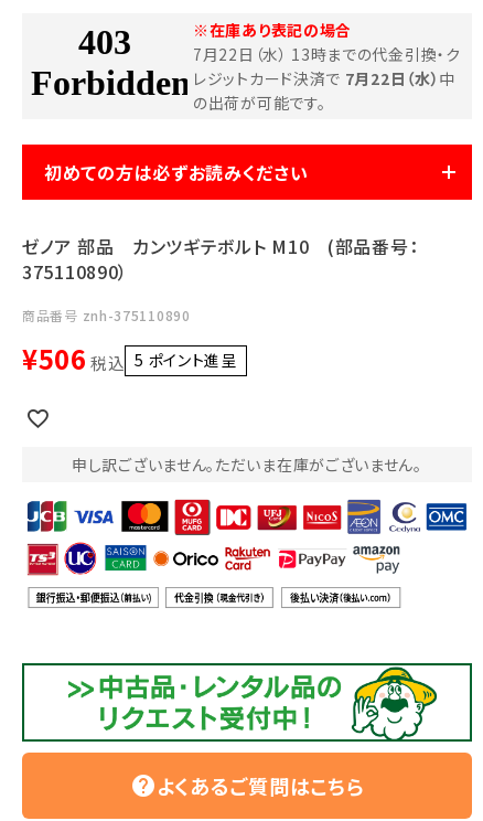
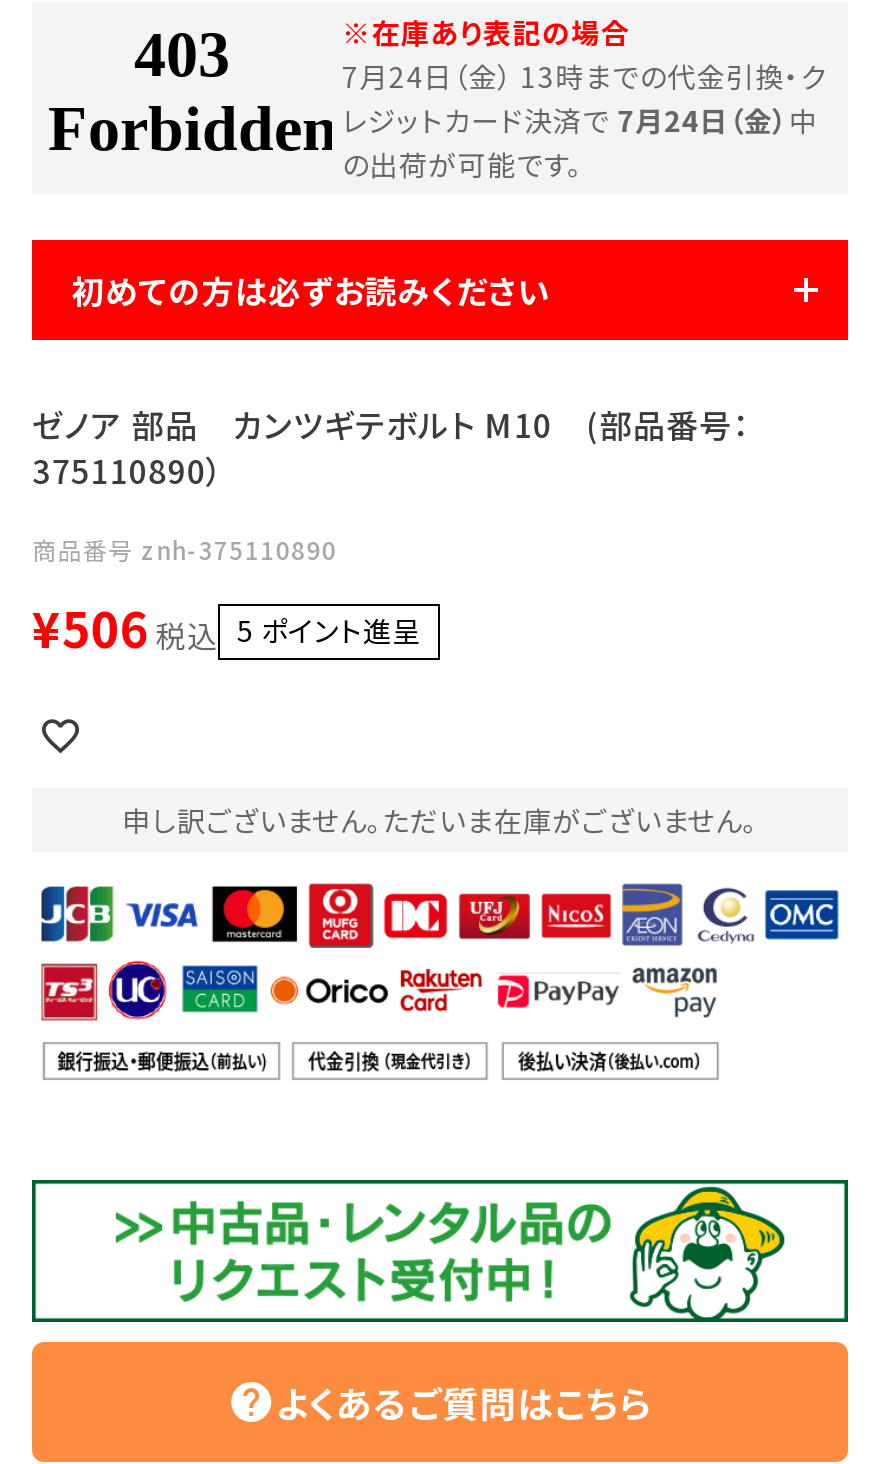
[193,43,461,65] 7月22日（水） 13時までの代金引換・ク -> [342,56,827,96] 7月24日（金） 13時までの代金引換・ク
[193,67,455,89] レジットカード決済で7月22日（水）中 -> [342,100,818,140] レジットカード決済で7月24日（金）中

